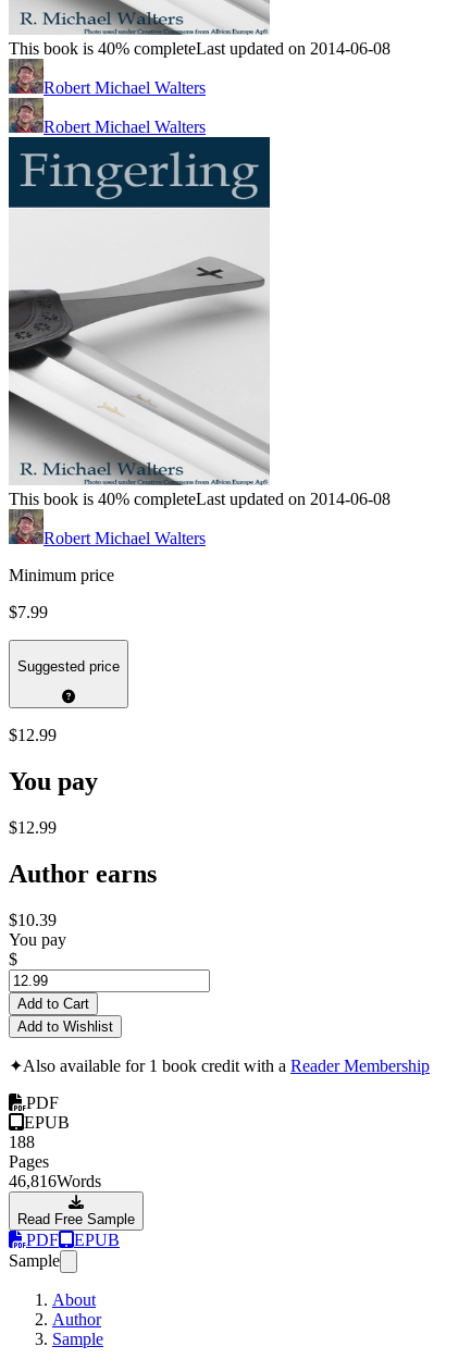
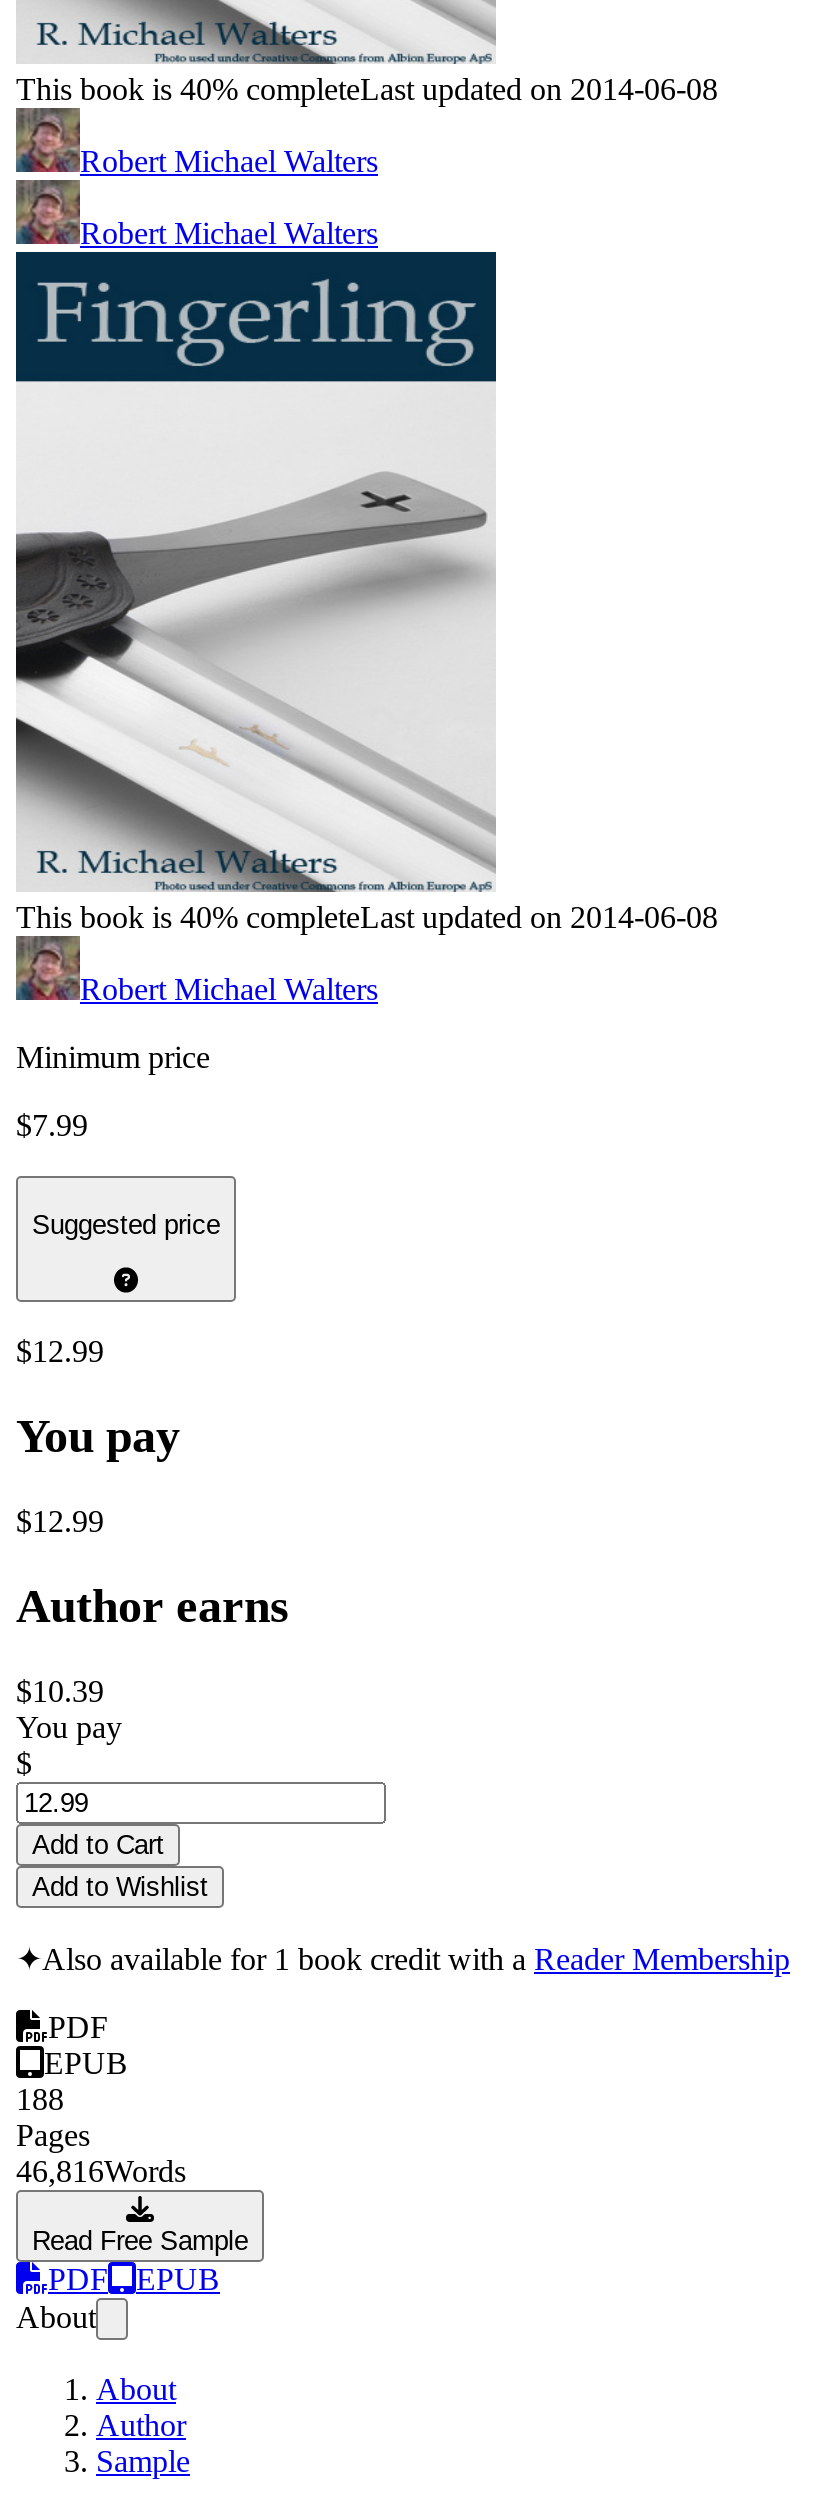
[9,1251,60,1270] Sample -> [16,2300,96,2334] About

